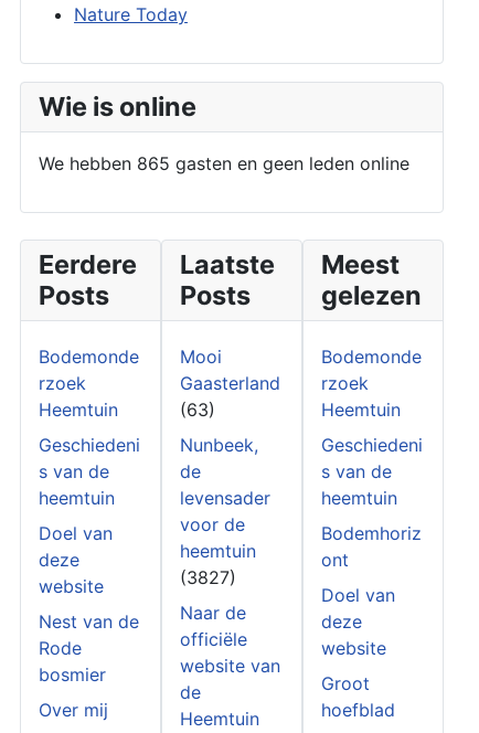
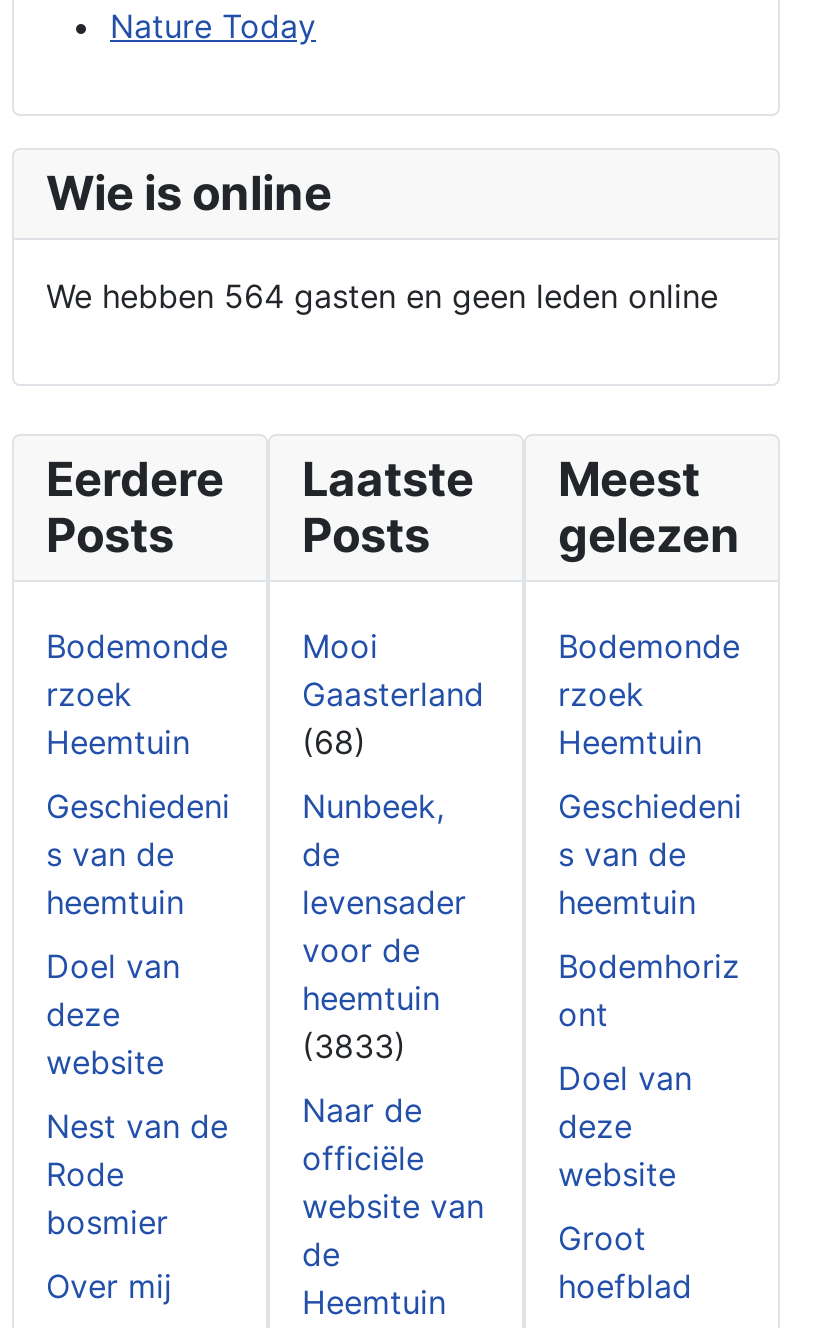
[39,153,409,175] We hebben 865 gasten en geen leden online -> [46,276,718,316] We hebben 564 gasten en geen leden online
[180,399,215,421] (63) -> [302,722,366,762] (68)
[180,567,236,589] (3827) -> [302,1026,406,1066] (3833)

